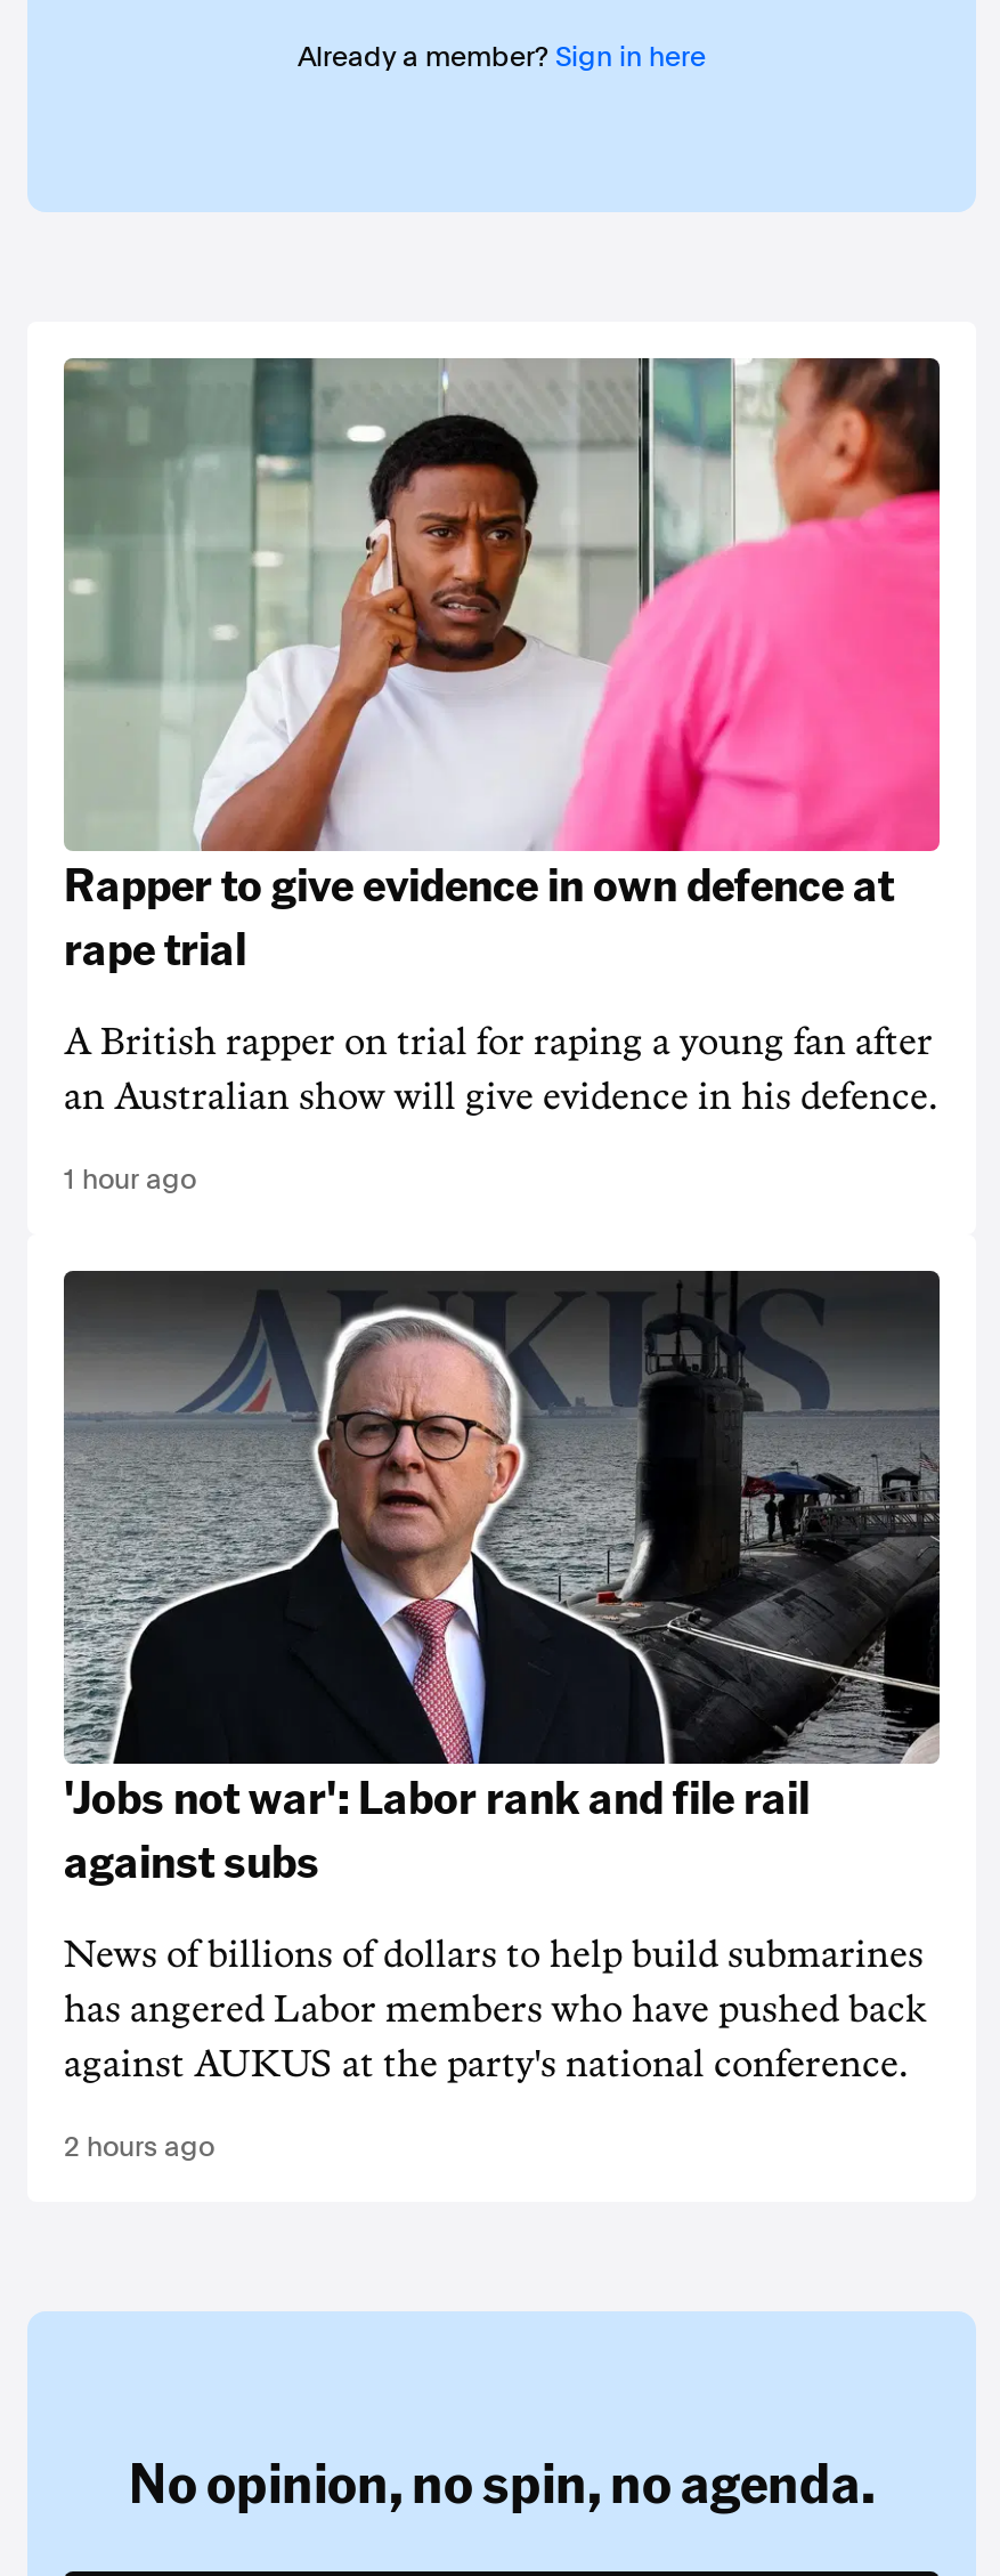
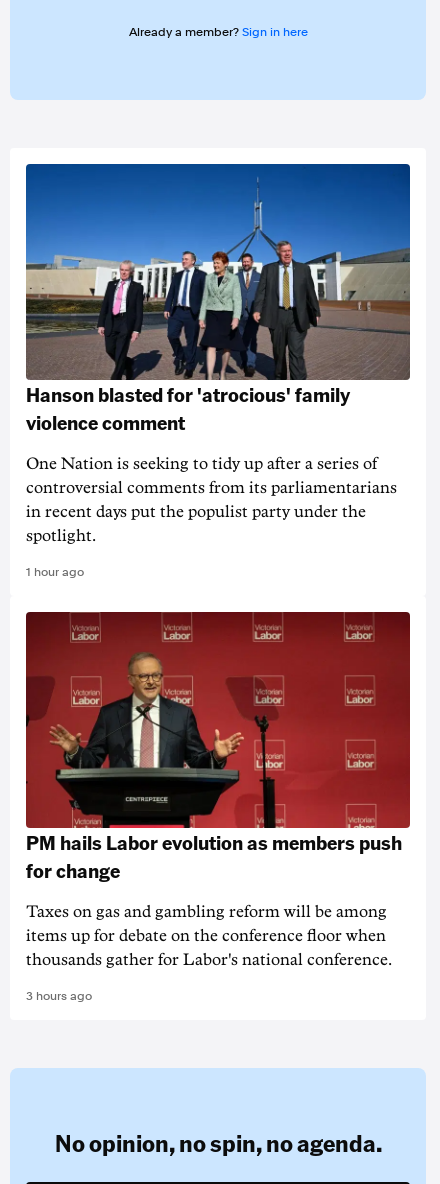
[62,356,942,1116] [image] | Rapper to give evidence in own defence at | rape trial | A British rapper on trial for raping a young fan after | an Australian show will give evidence in his defence. -> [25,163,411,544] [image] | Hanson blasted for 'atrocious' family | violence comment | One Nation is seeking to tidy up after a series of | controversial comments from its parliamentarians | in recent days put the populist party under the | spotlight.
[62,1271,942,1889] [image] | 'Jobs not war': Labor rank and file rail | against subs -> [25,612,411,883] [image] | PM hails Labor evolution as members push | for change
[64,1937,924,1974] News of billions of dollars to help build submarines -> [26,904,387,920] Taxes on gas and gambling reform will be among
[64,1992,926,2028] has angered Labor members who have pushed back -> [26,928,386,944] items up for debate on the conference floor when
[64,2047,908,2083] against AUKUS at the party's national conference. -> [26,952,392,968] thousands gather for Labor's national conference.
[64,2131,214,2163] 2 hours ago -> [26,989,92,1003] 3 hours ago

